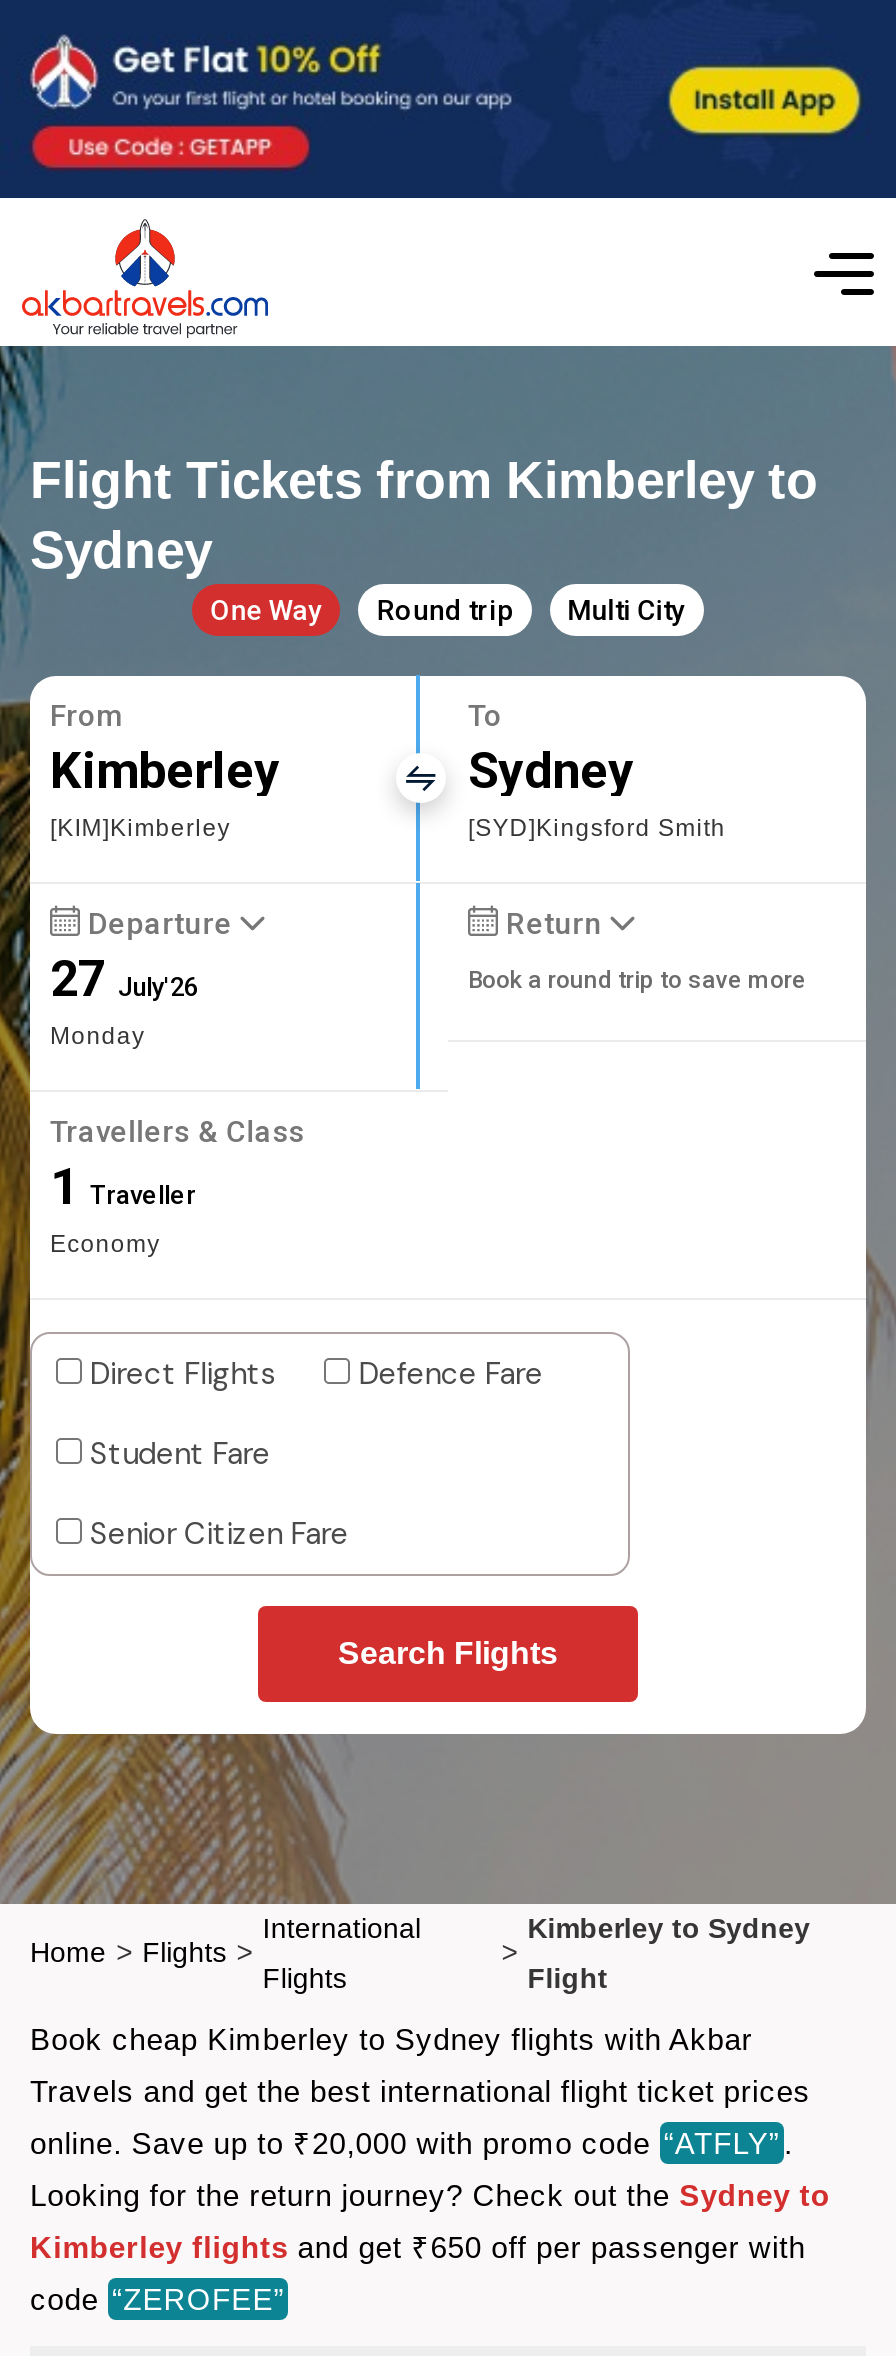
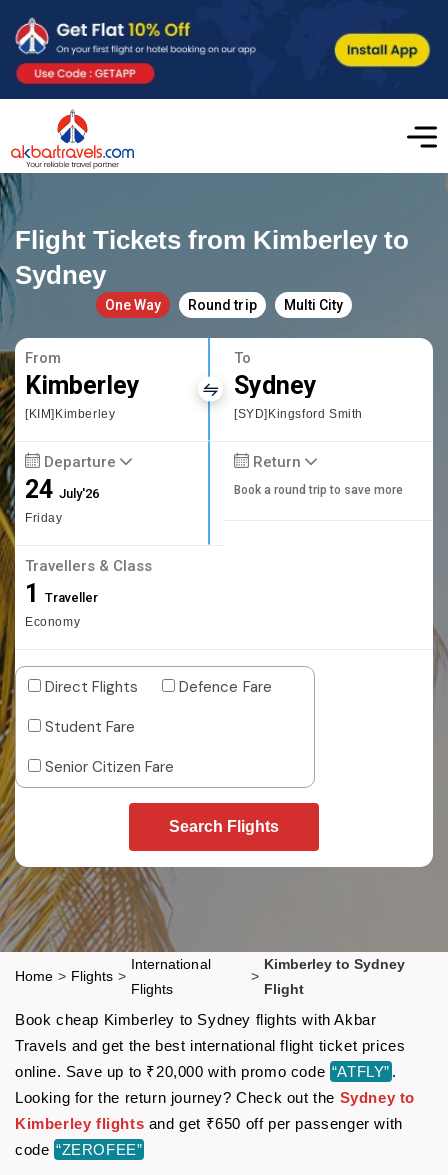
[50,950,198,1050] 27 July'26 | Monday -> [25,475,99,525] 24 July'26 | Friday

